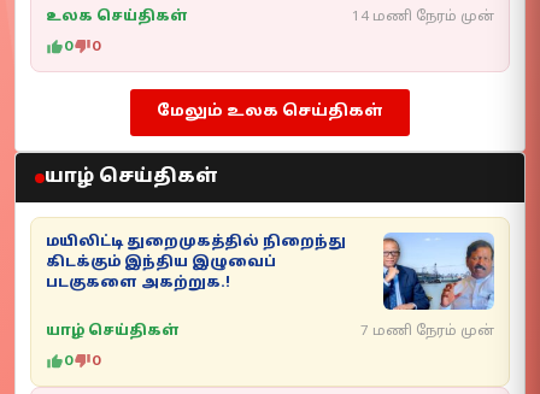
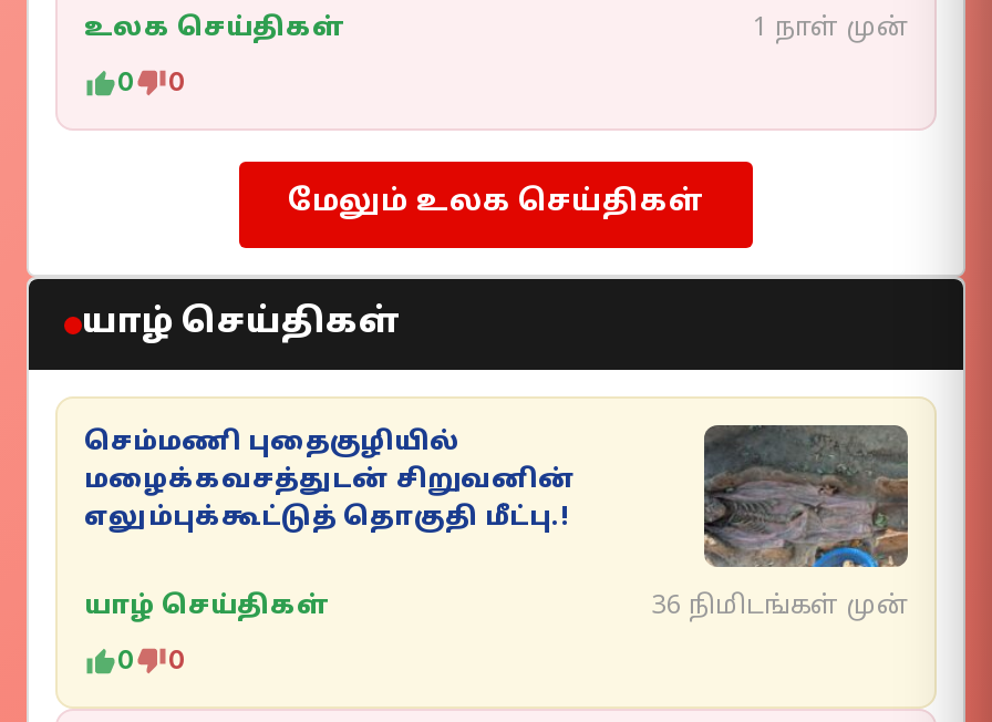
[352,8,494,25] 14 மணி நேரம் முன் -> [753,13,908,44] 1 நாள் முன்
[46,234,346,292] மயிலிட்டி துறைமுகத்தில் நிறைந்து | கிடக்கும் இந்திய இழுவைப் | படகுகளை அகற்றுக.! -> [84,427,576,534] செம்மணி புதைகுழியில் | மழைக்கவசத்துடன் சிறுவனின் | எலும்புக்கூட்டுத் தொகுதி மீட்பு.!
[360,233,494,340] [image] | 7 மணி நேரம் முன் -> [651,423,910,622] [image] | 36 நிமிடங்கள் முன்

